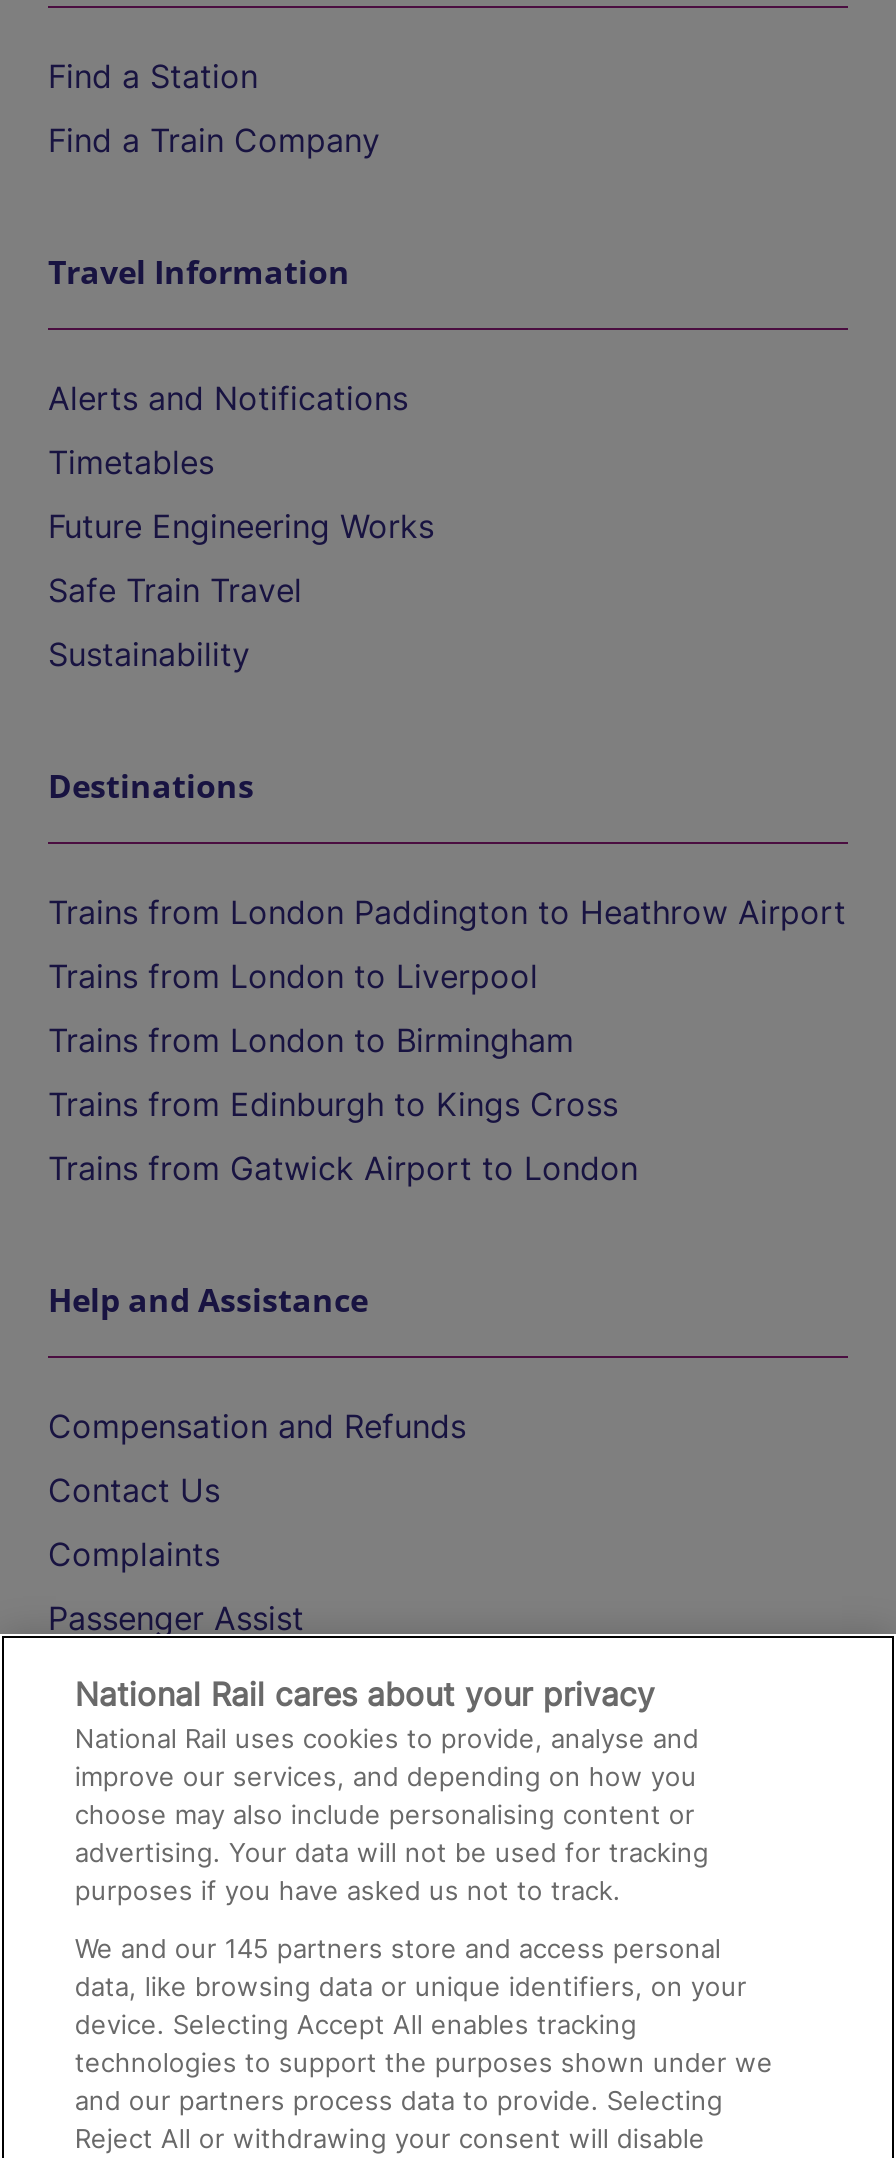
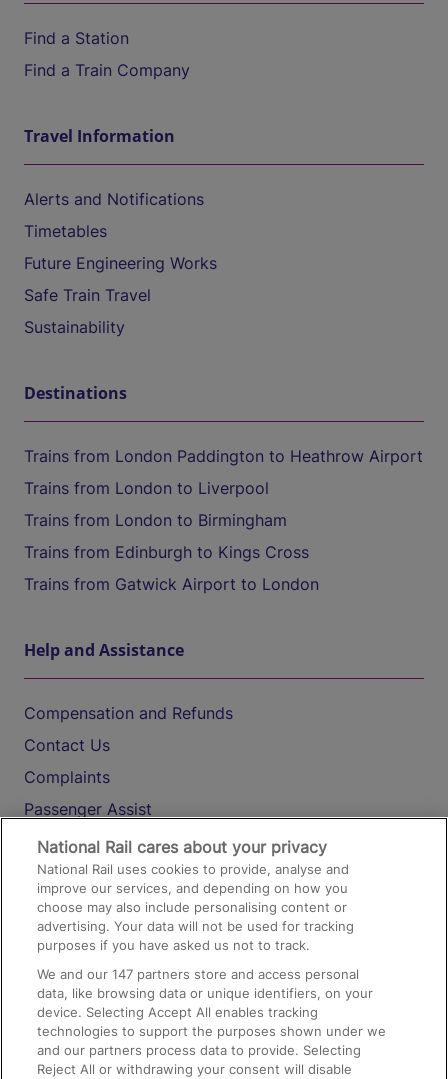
[75,1932,721,1964] We and our 145 partners store and access personal -> [37,966,359,982] We and our 147 partners store and access personal

